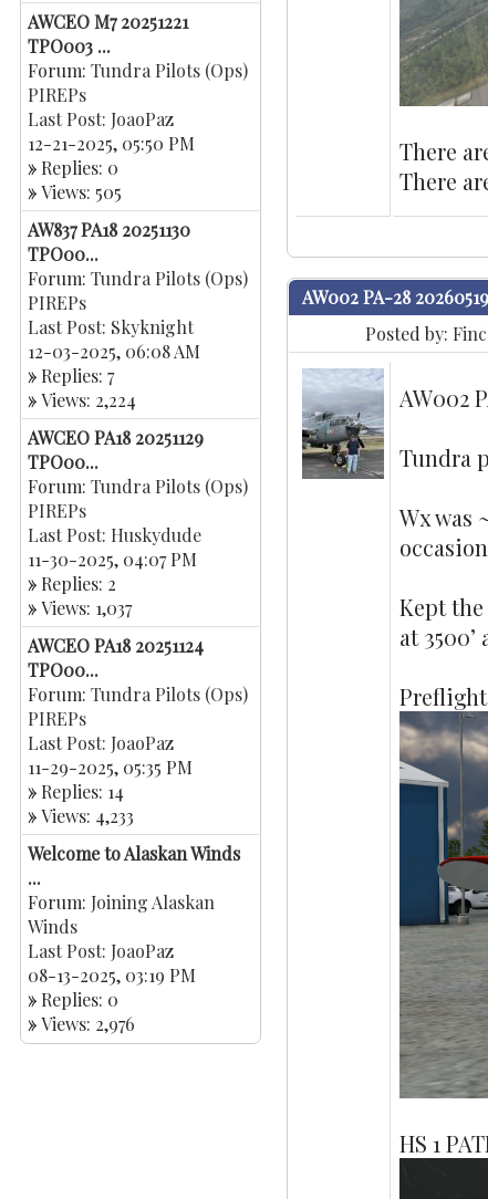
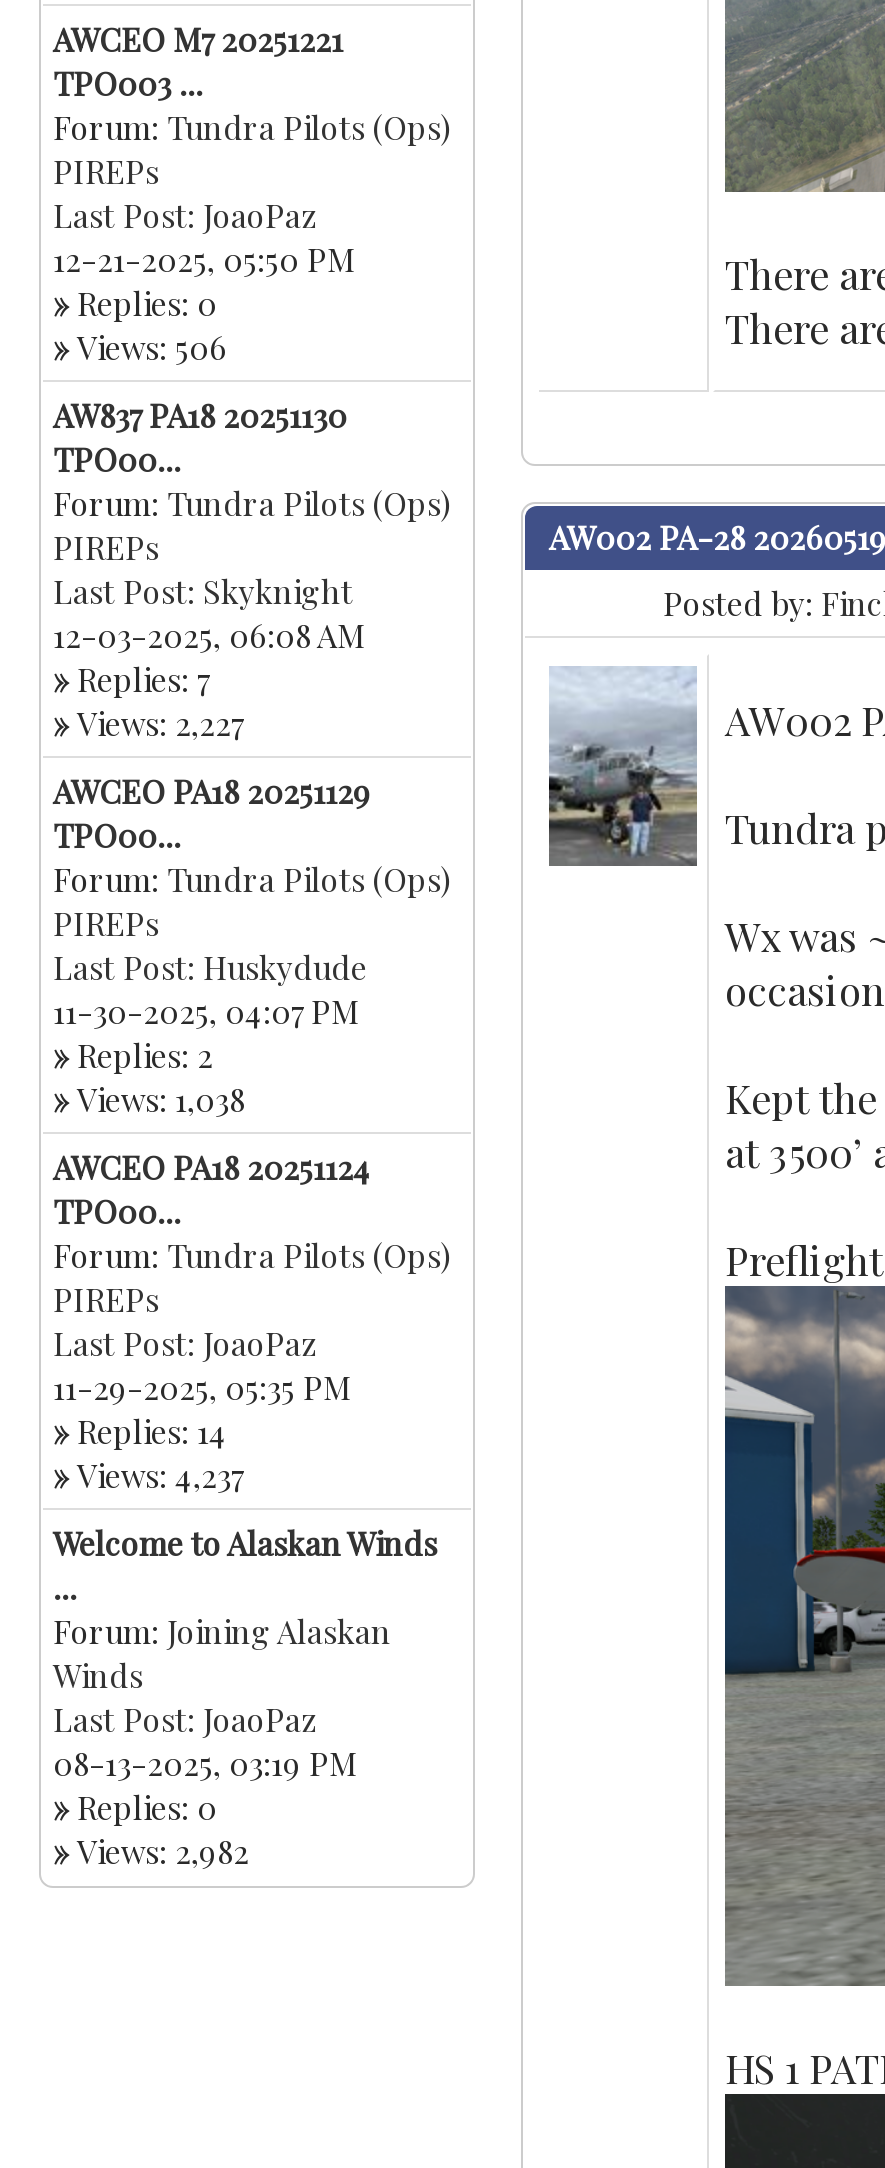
[28,180,122,204] » Views: 505 -> [53,326,227,368] » Views: 506
[28,388,136,411] » Views: 2,224 -> [53,702,243,744] » Views: 2,227
[28,596,132,619] » Views: 1,037 -> [53,1078,245,1120] » Views: 1,038
[28,804,134,827] » Views: 4,233 -> [53,1454,243,1496] » Views: 4,237
[28,1012,135,1035] » Views: 2,976 -> [53,1830,249,1872] » Views: 2,982

